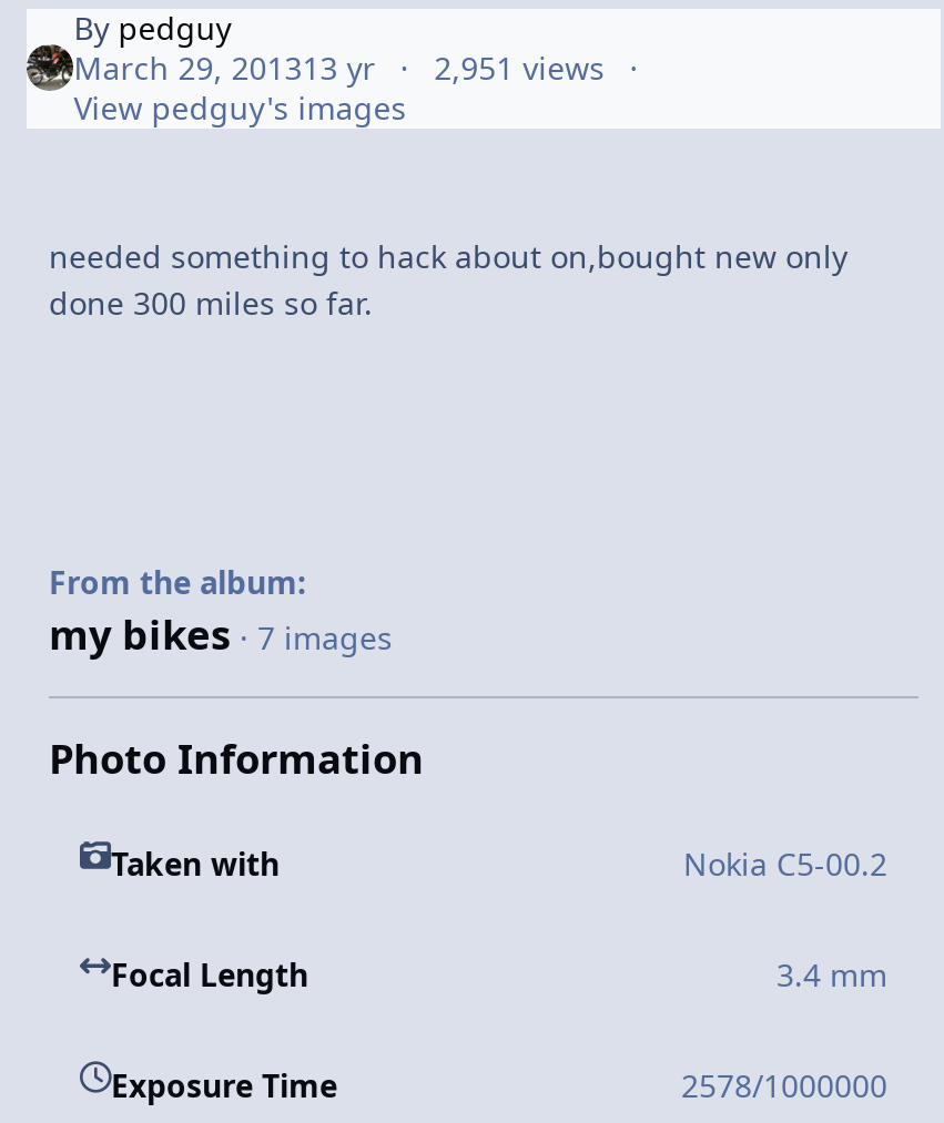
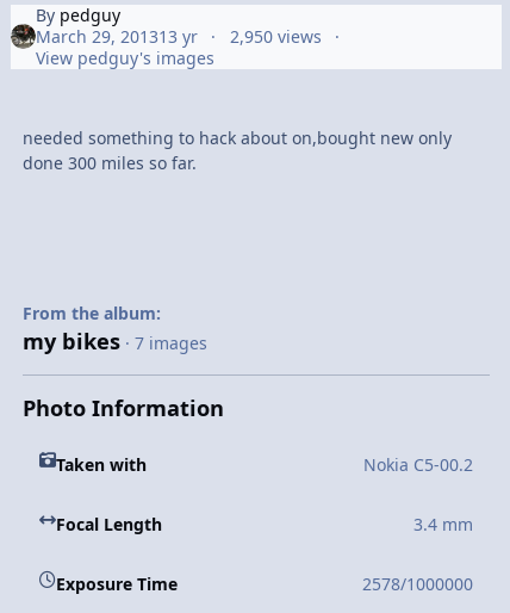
[74,45,605,88] March 29, 201313 yr 2,951 views -> [36,24,321,47] March 29, 201313 yr 2,950 views

